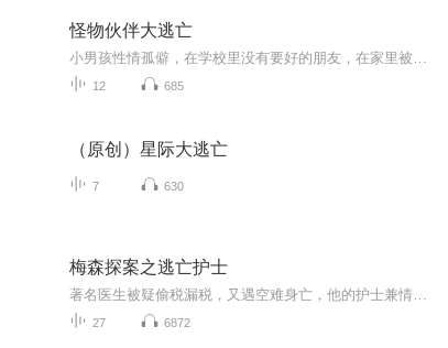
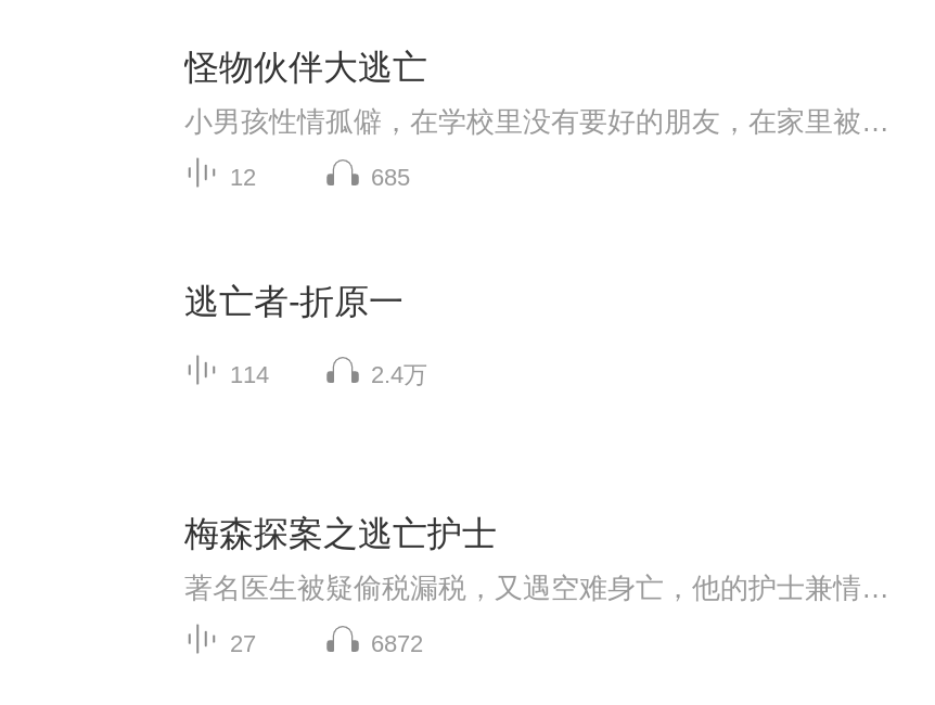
[69,140,228,158] （原创）星际大逃亡 -> [184,283,404,320] 逃亡者-折原一
[92,179,184,193] 7 | 630 -> [230,361,427,387] 114 | 2.4万

